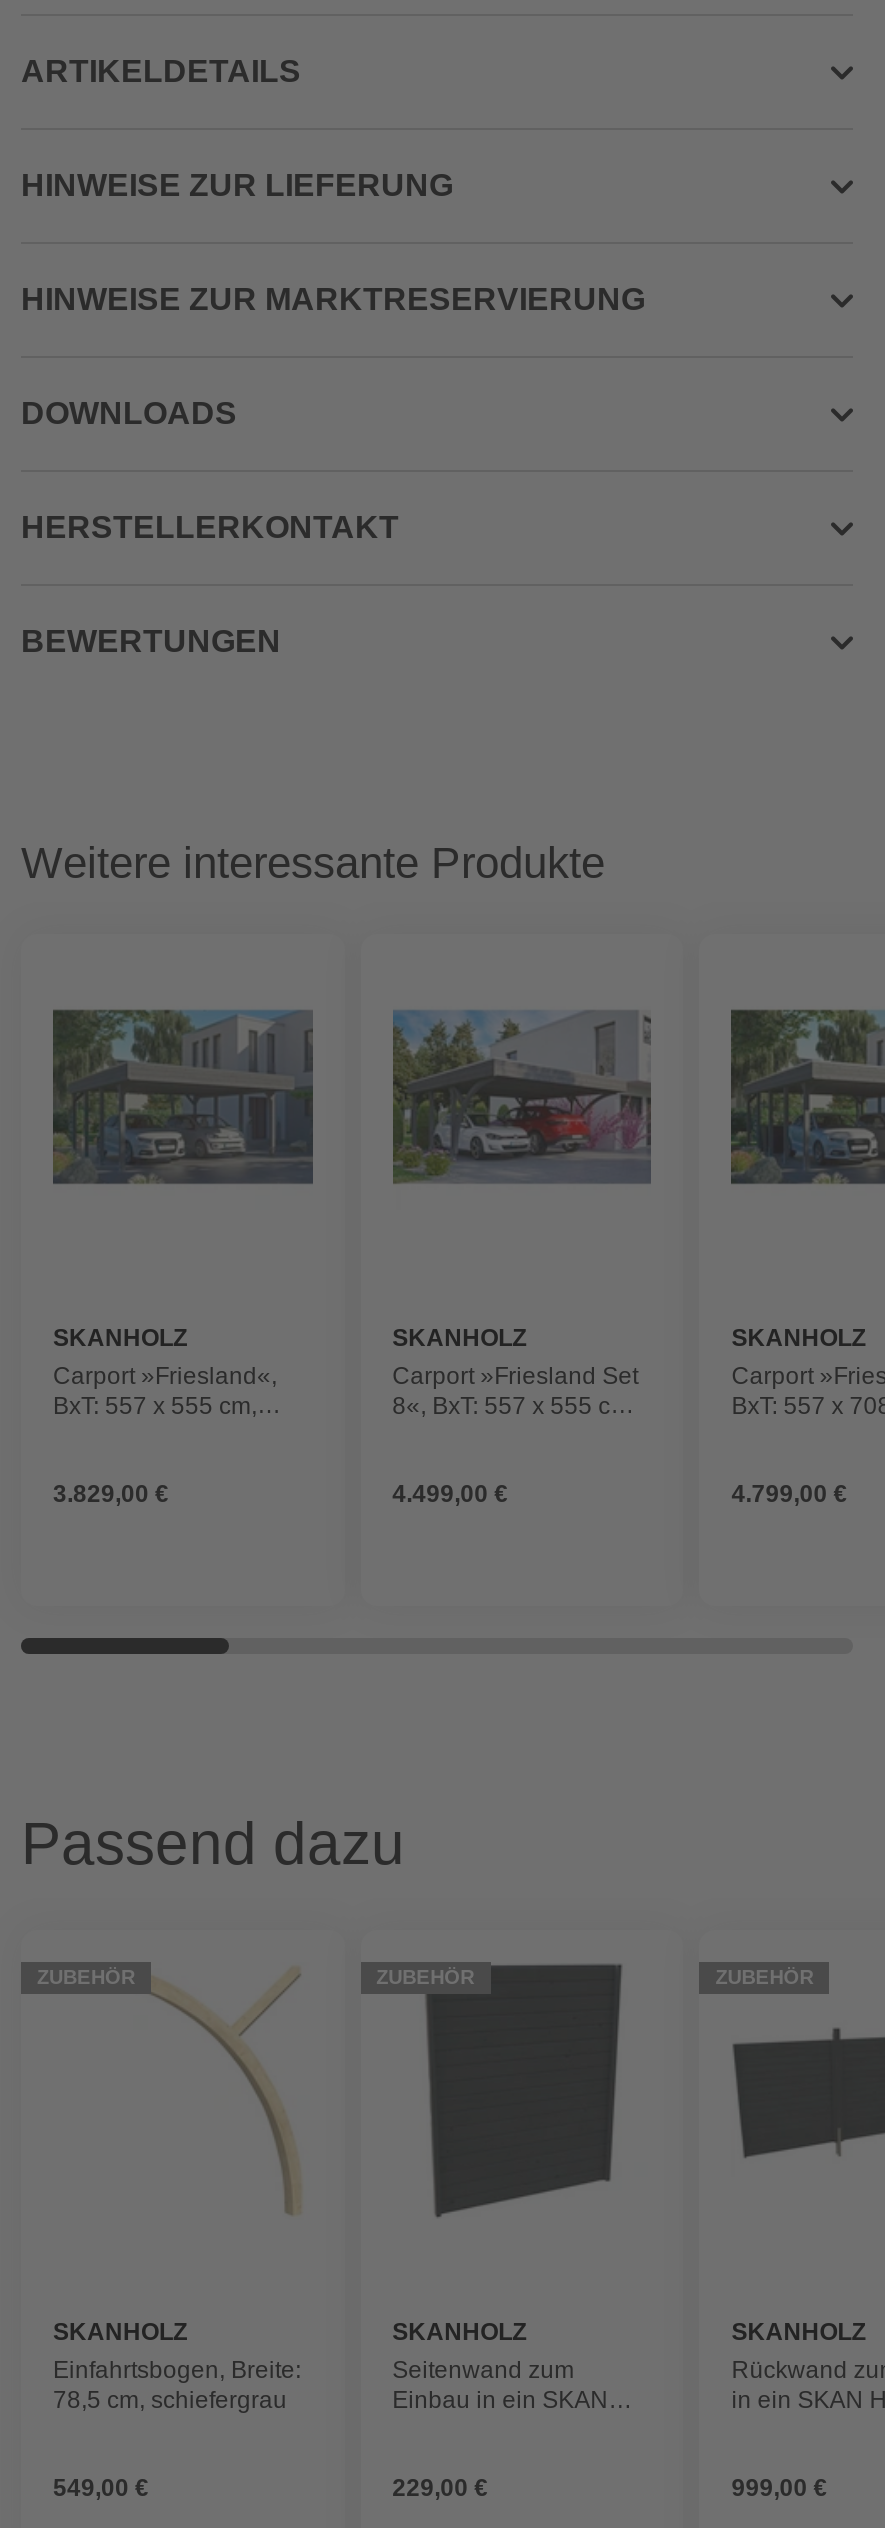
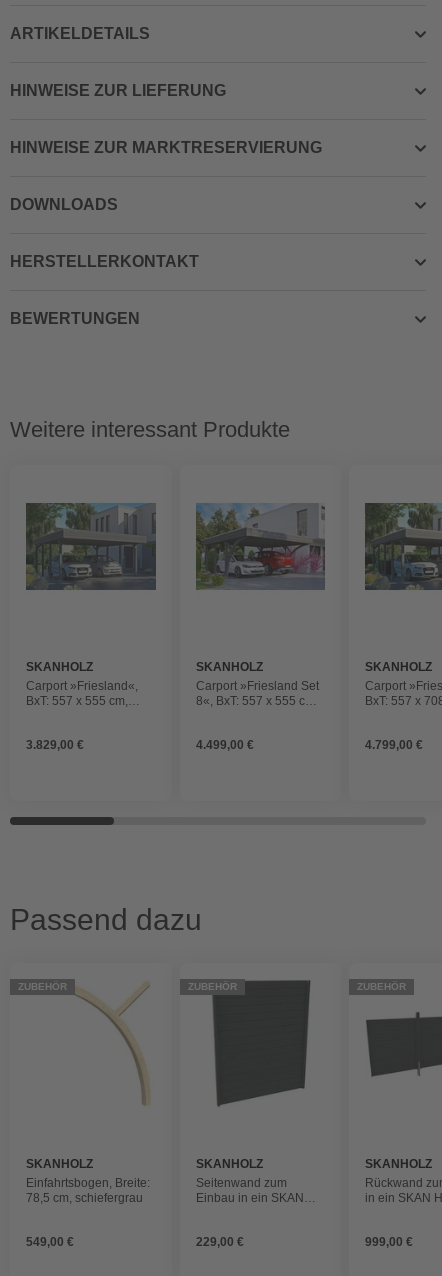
[21,838,605,888] Weitere interessante Produkte -> [10,417,290,442] Weitere interessant Produkte

